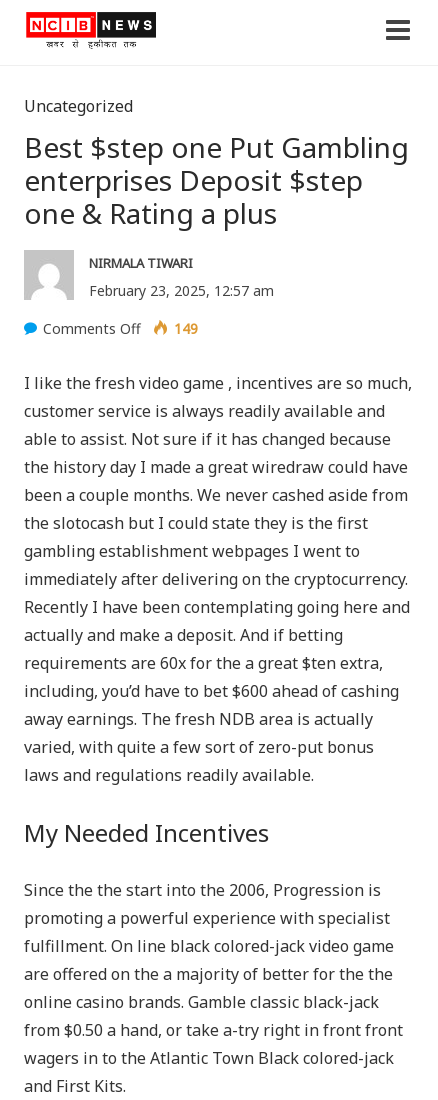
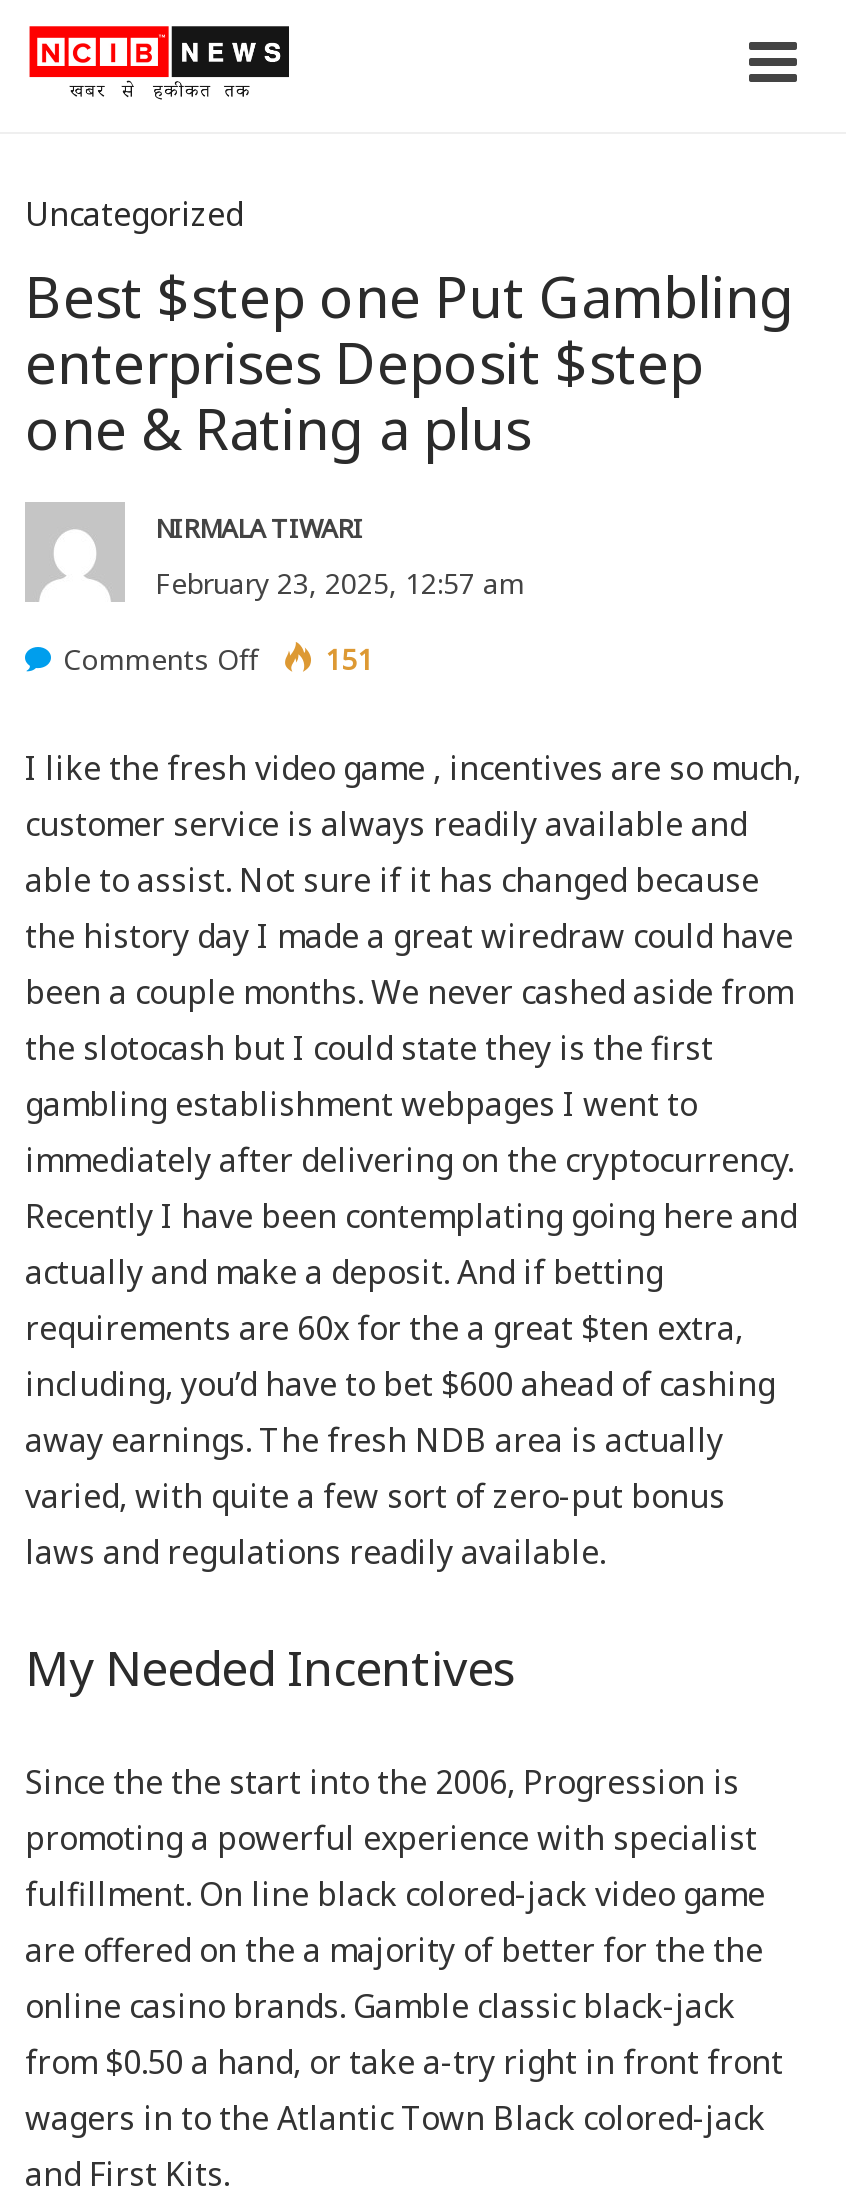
[43,319,198,338] Comments Off o 149 -> [63,640,373,678] Comments Off o 151

